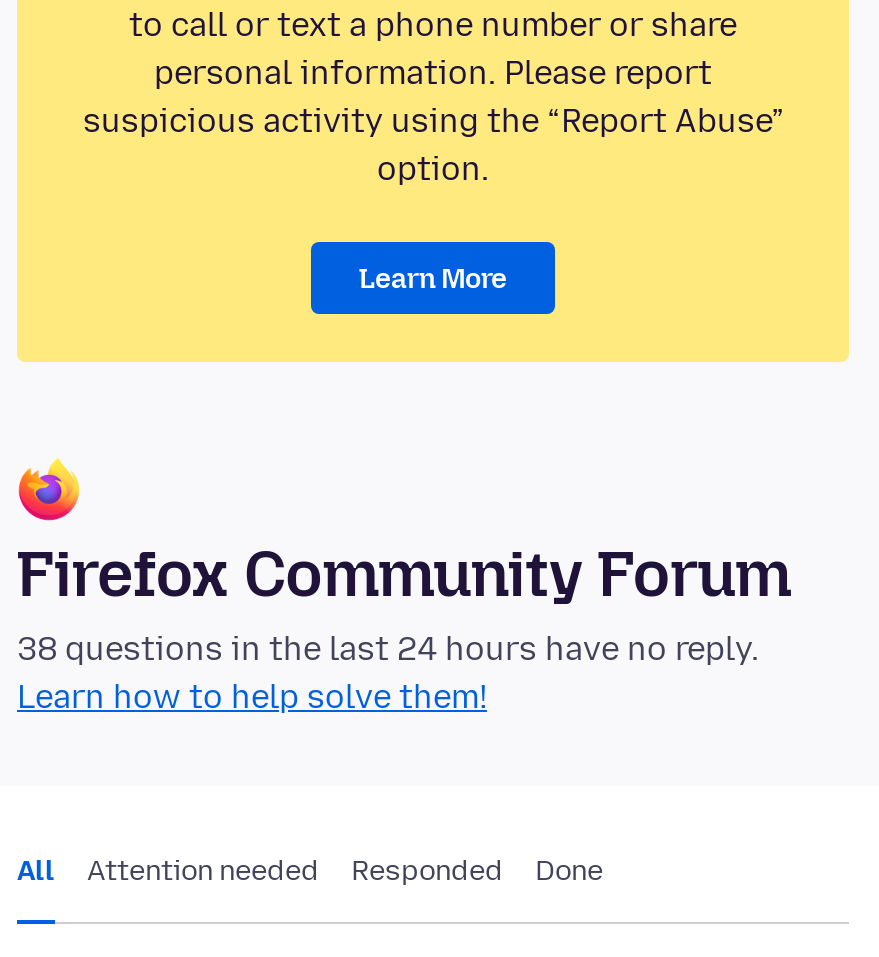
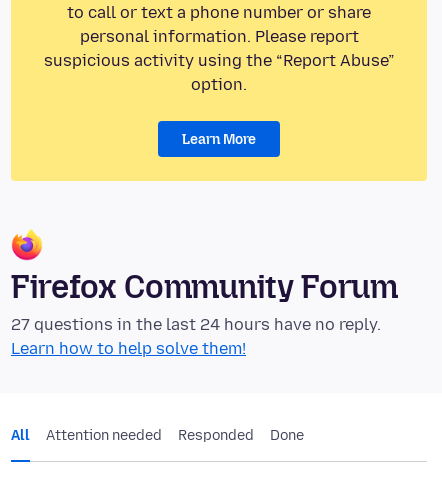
[17,631,759,669] 38 questions in the last 24 hours have no reply. -> [11,315,381,334] 27 questions in the last 24 hours have no reply.

